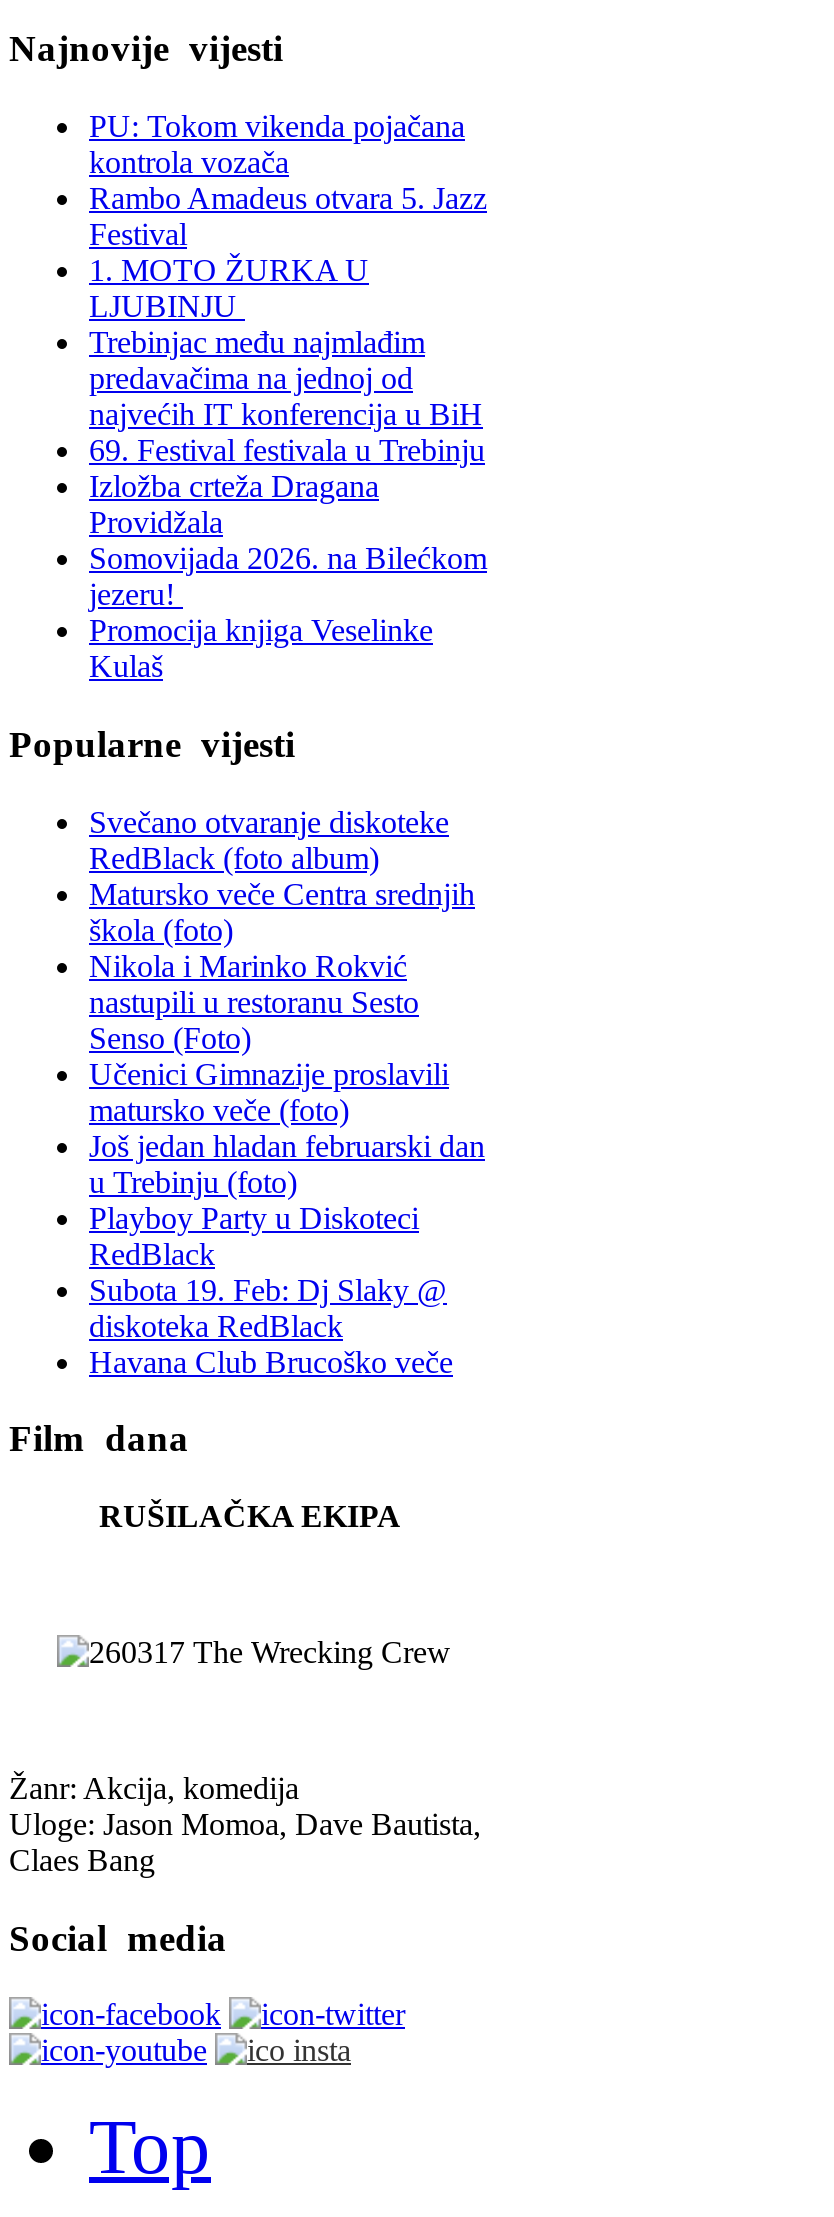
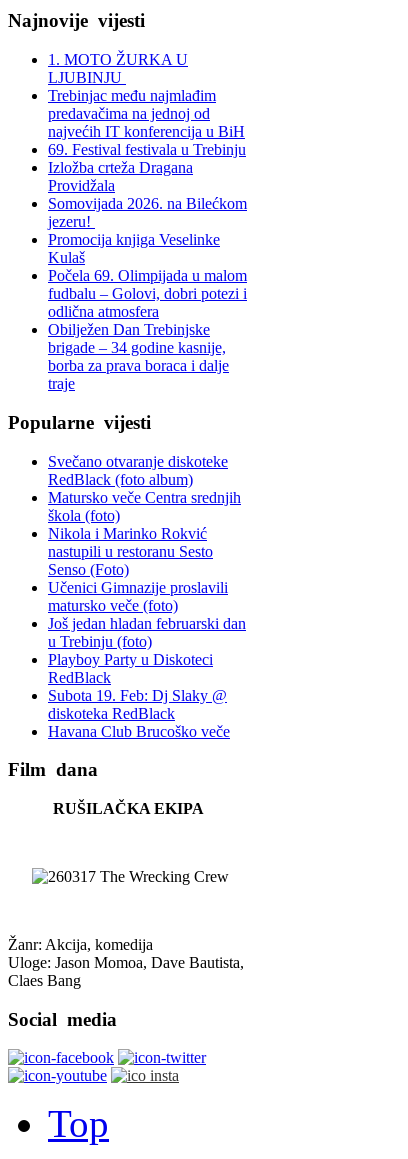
[89,109,487,251] PU: Tokom vikenda pojačana | kontrola vozača | Rambo Amadeus otvara 5. Jazz | Festival -> none
moved [89,253,487,683] -> [48,51,247,266]: 1. MOTO ŽURKA U | LJUBINJU | Trebinjac među najmlađim | ... | Promocija knjiga Veselinke | Kulaš
none -> [48,267,247,392] Počela 69. Olimpijada u malom | fudbalu – Golovi, dobri potezi i | odlična atmosfera | Obilježen Dan Trebinjske | brigade – 34 godine kasnije, | borba za prava boraca i dalje | traje

